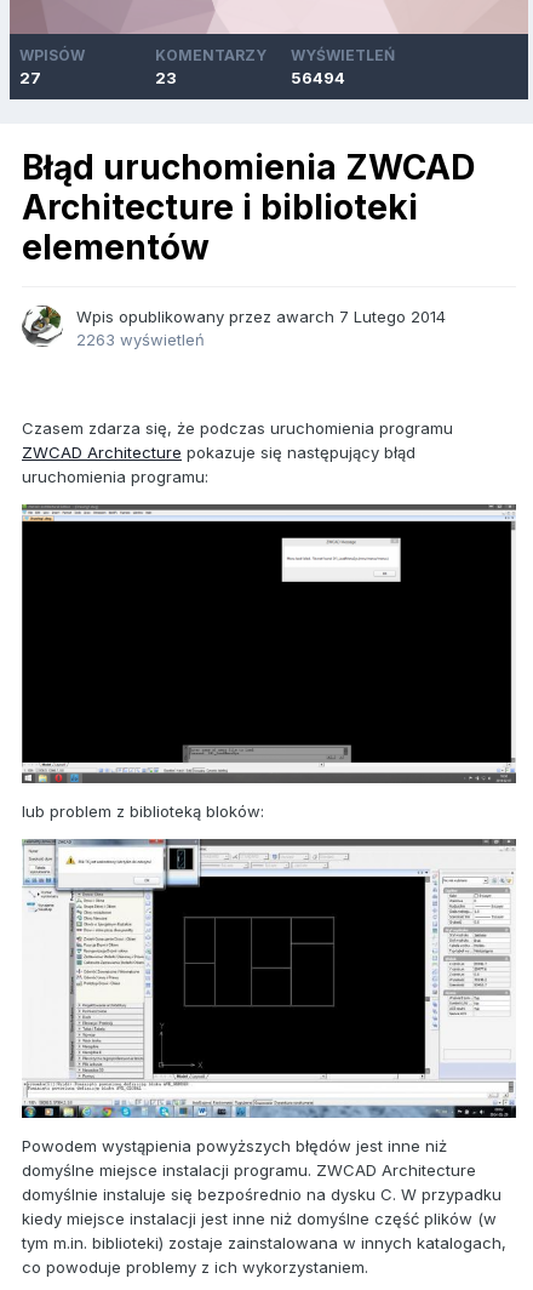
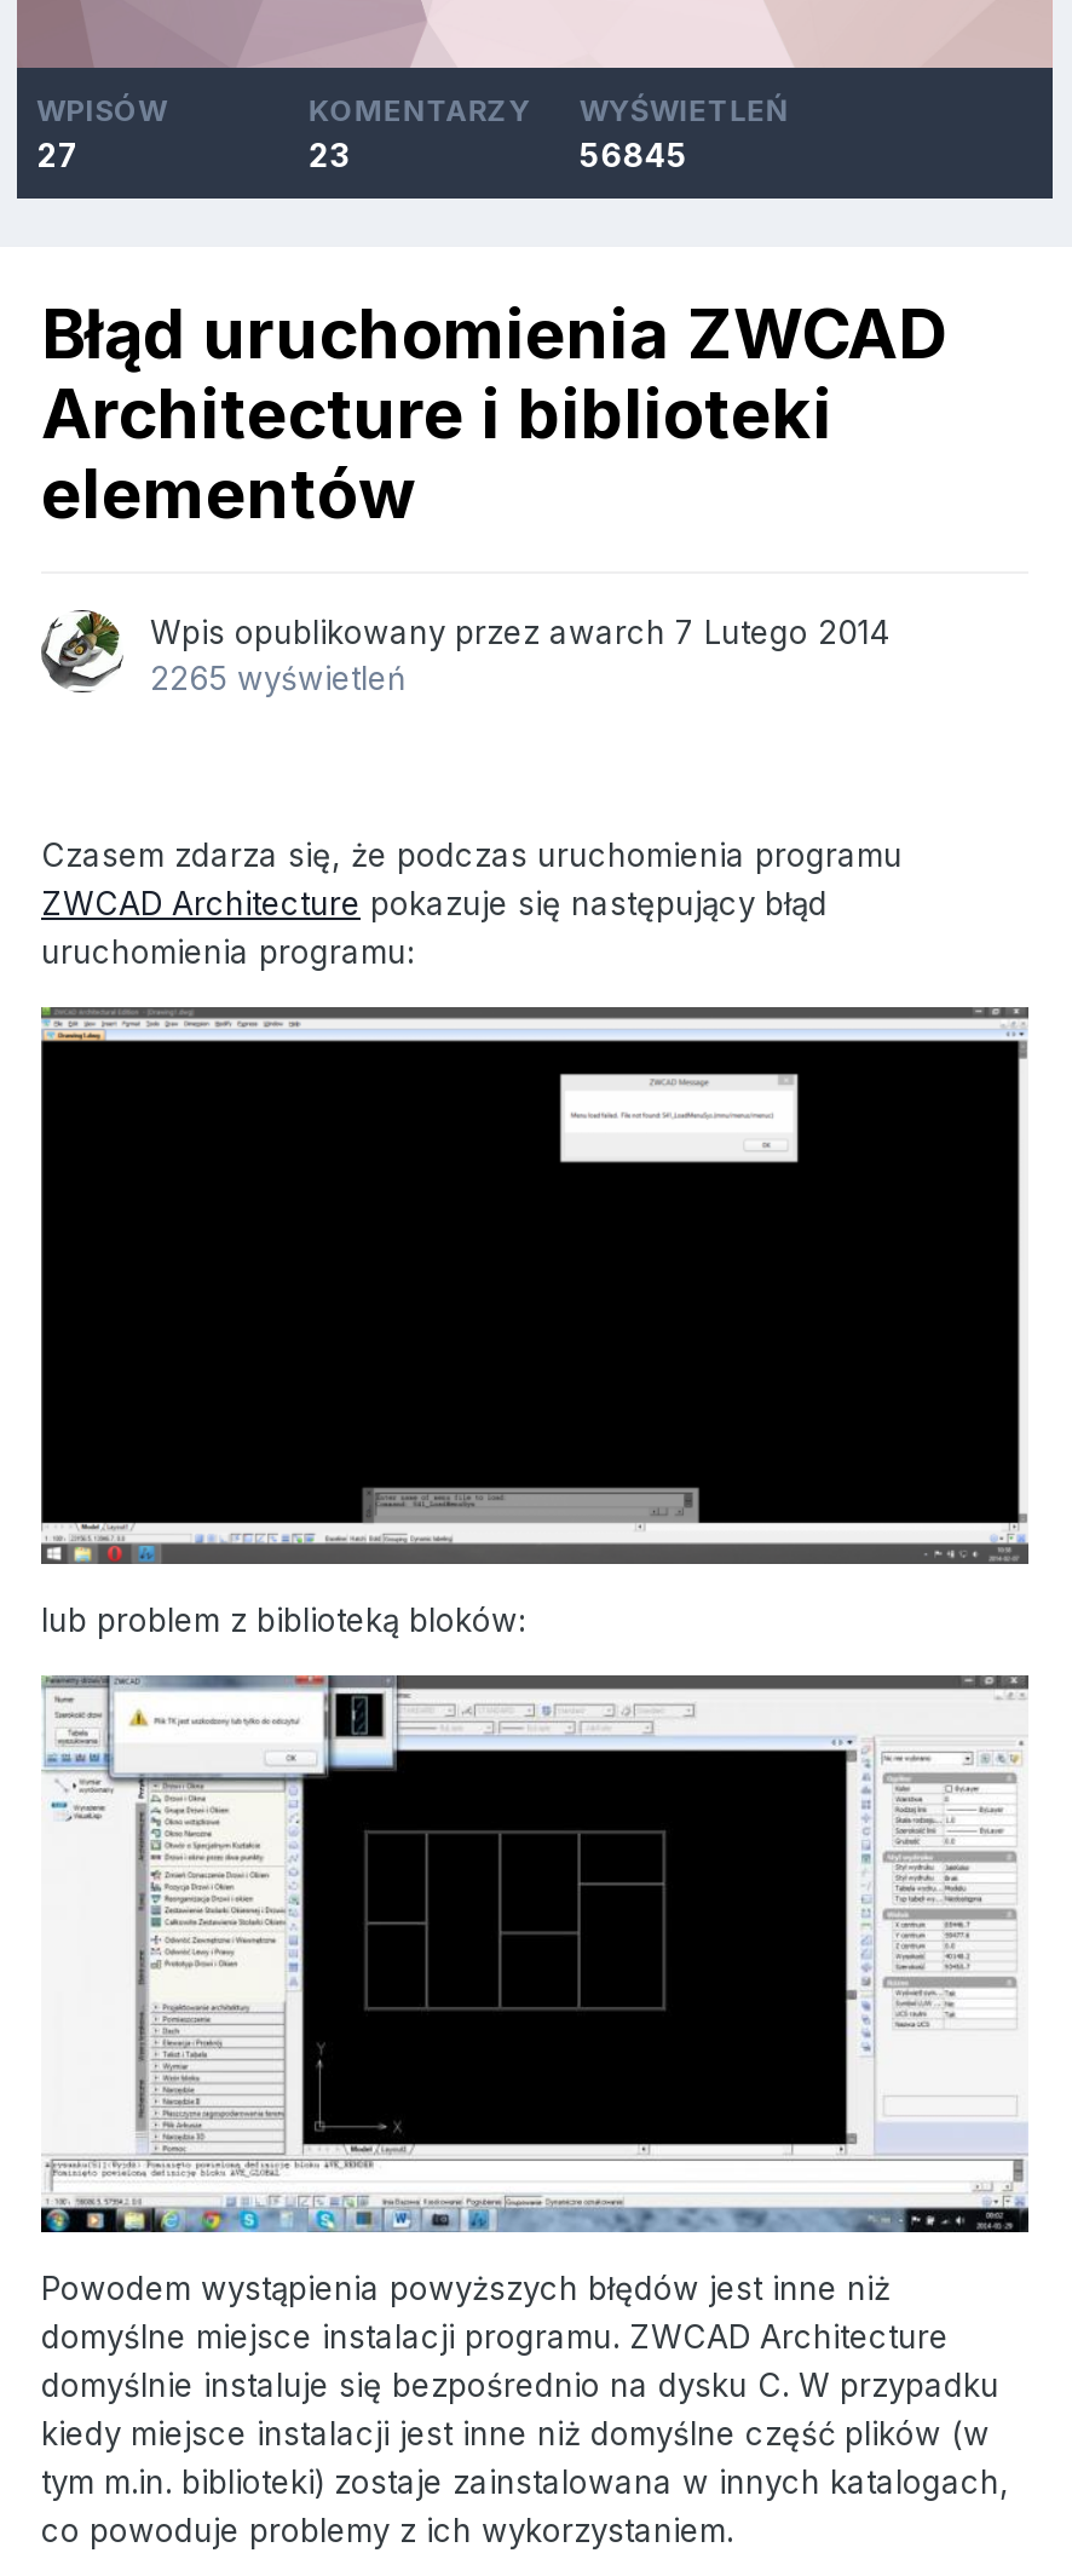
[291,68,346,87] 56494 -> [579,136,688,174] 56845
[76,330,205,350] 2263 wyświetleń -> [150,659,407,698] 2265 wyświetleń

